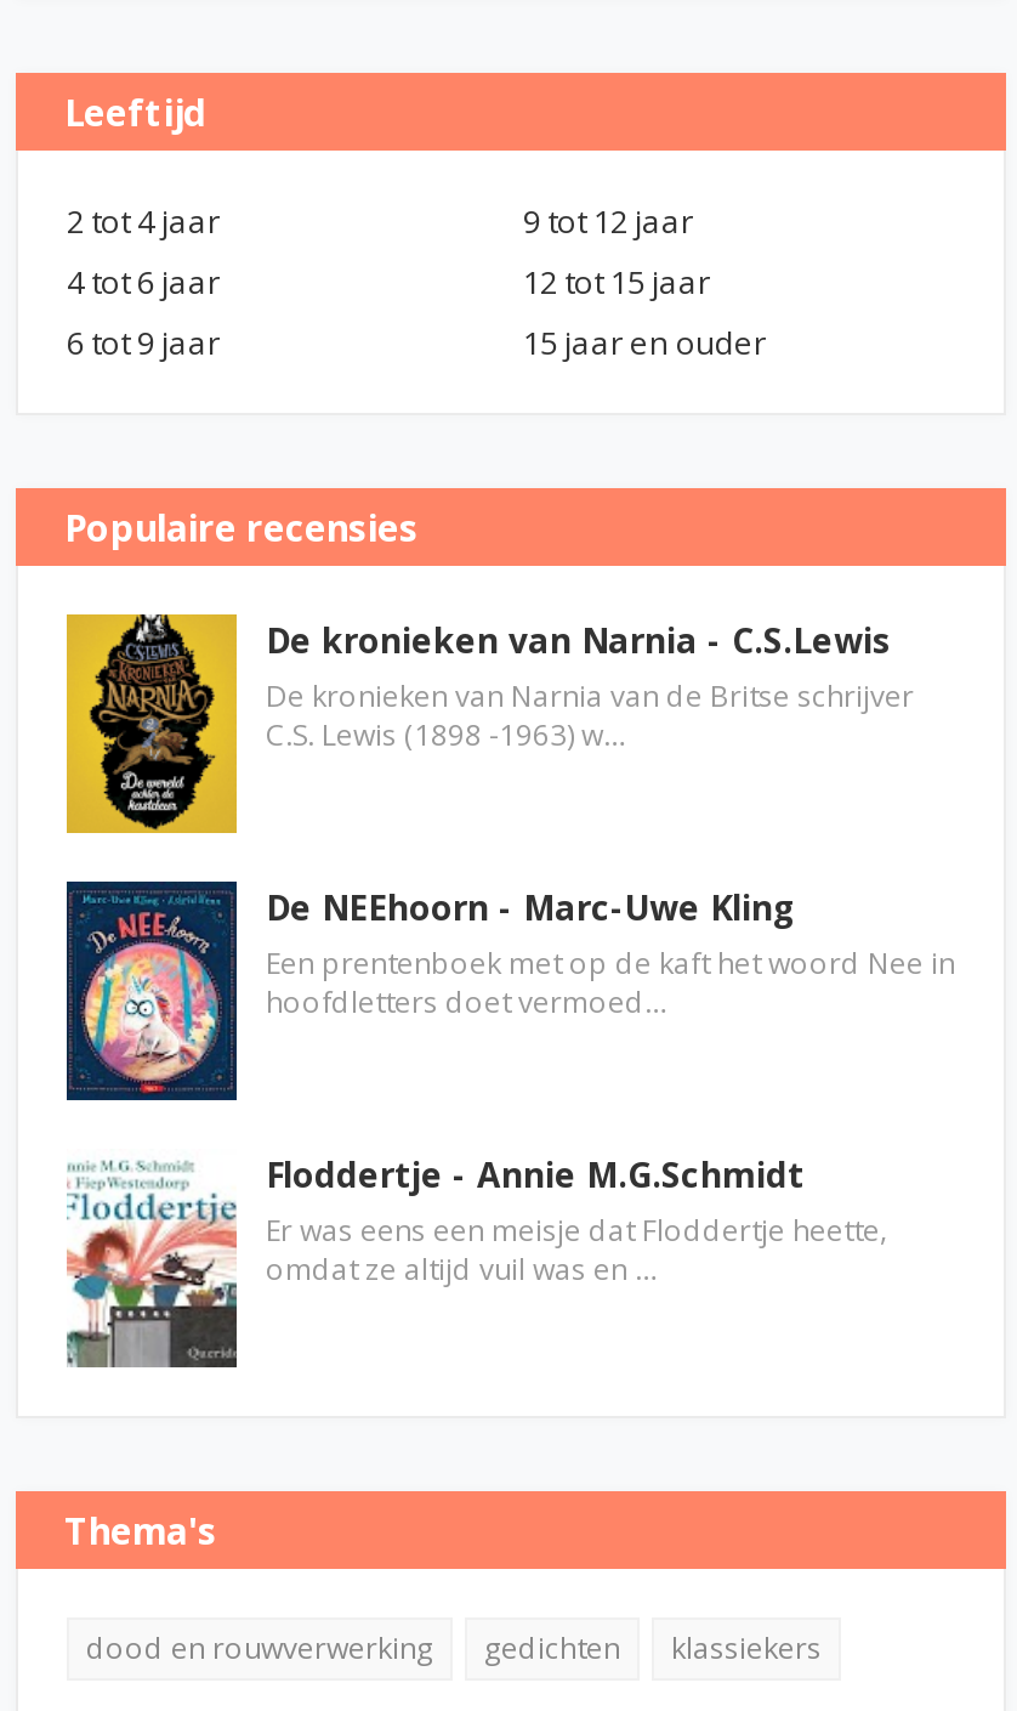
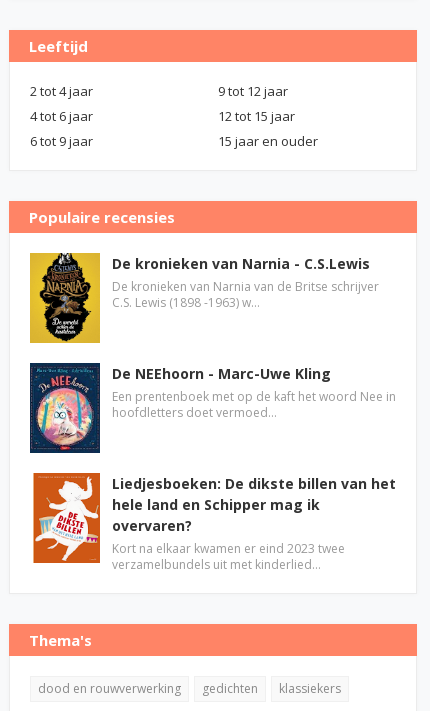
[64,1149,887,1370] [image] | Floddertje - Annie M.G.Schmidt | Er was eens een meisje dat Floddertje heette, | omdat ze altijd vuil was en … -> [31,472,396,573] [image] | Liedjesboeken: De dikste billen van het | hele land en Schipper mag ik | overvaren? | Kort na elkaar kwamen er eind 2023 twee | verzamelbundels uit met kinderlied…

